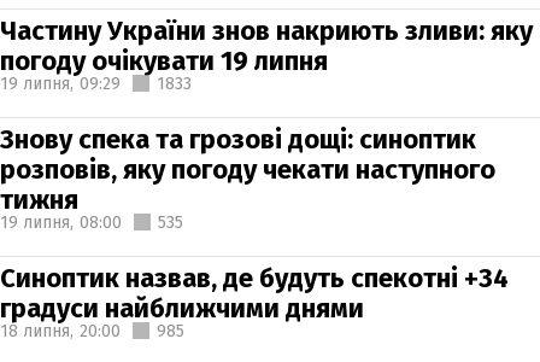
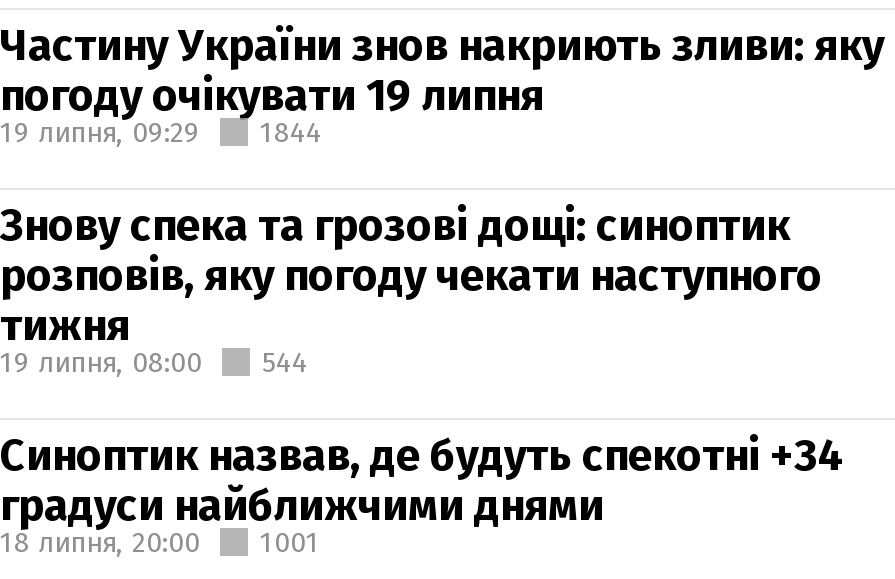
[0,73,192,94] 19 липня, 09:29 1833 -> [0,115,322,149] 19 липня, 09:29 1844
[0,212,183,232] 19 липня, 08:00 535 -> [0,345,308,379] 19 липня, 08:00 544
[0,320,184,341] 18 липня, 20:00 985 -> [0,525,320,559] 18 липня, 20:00 1001

